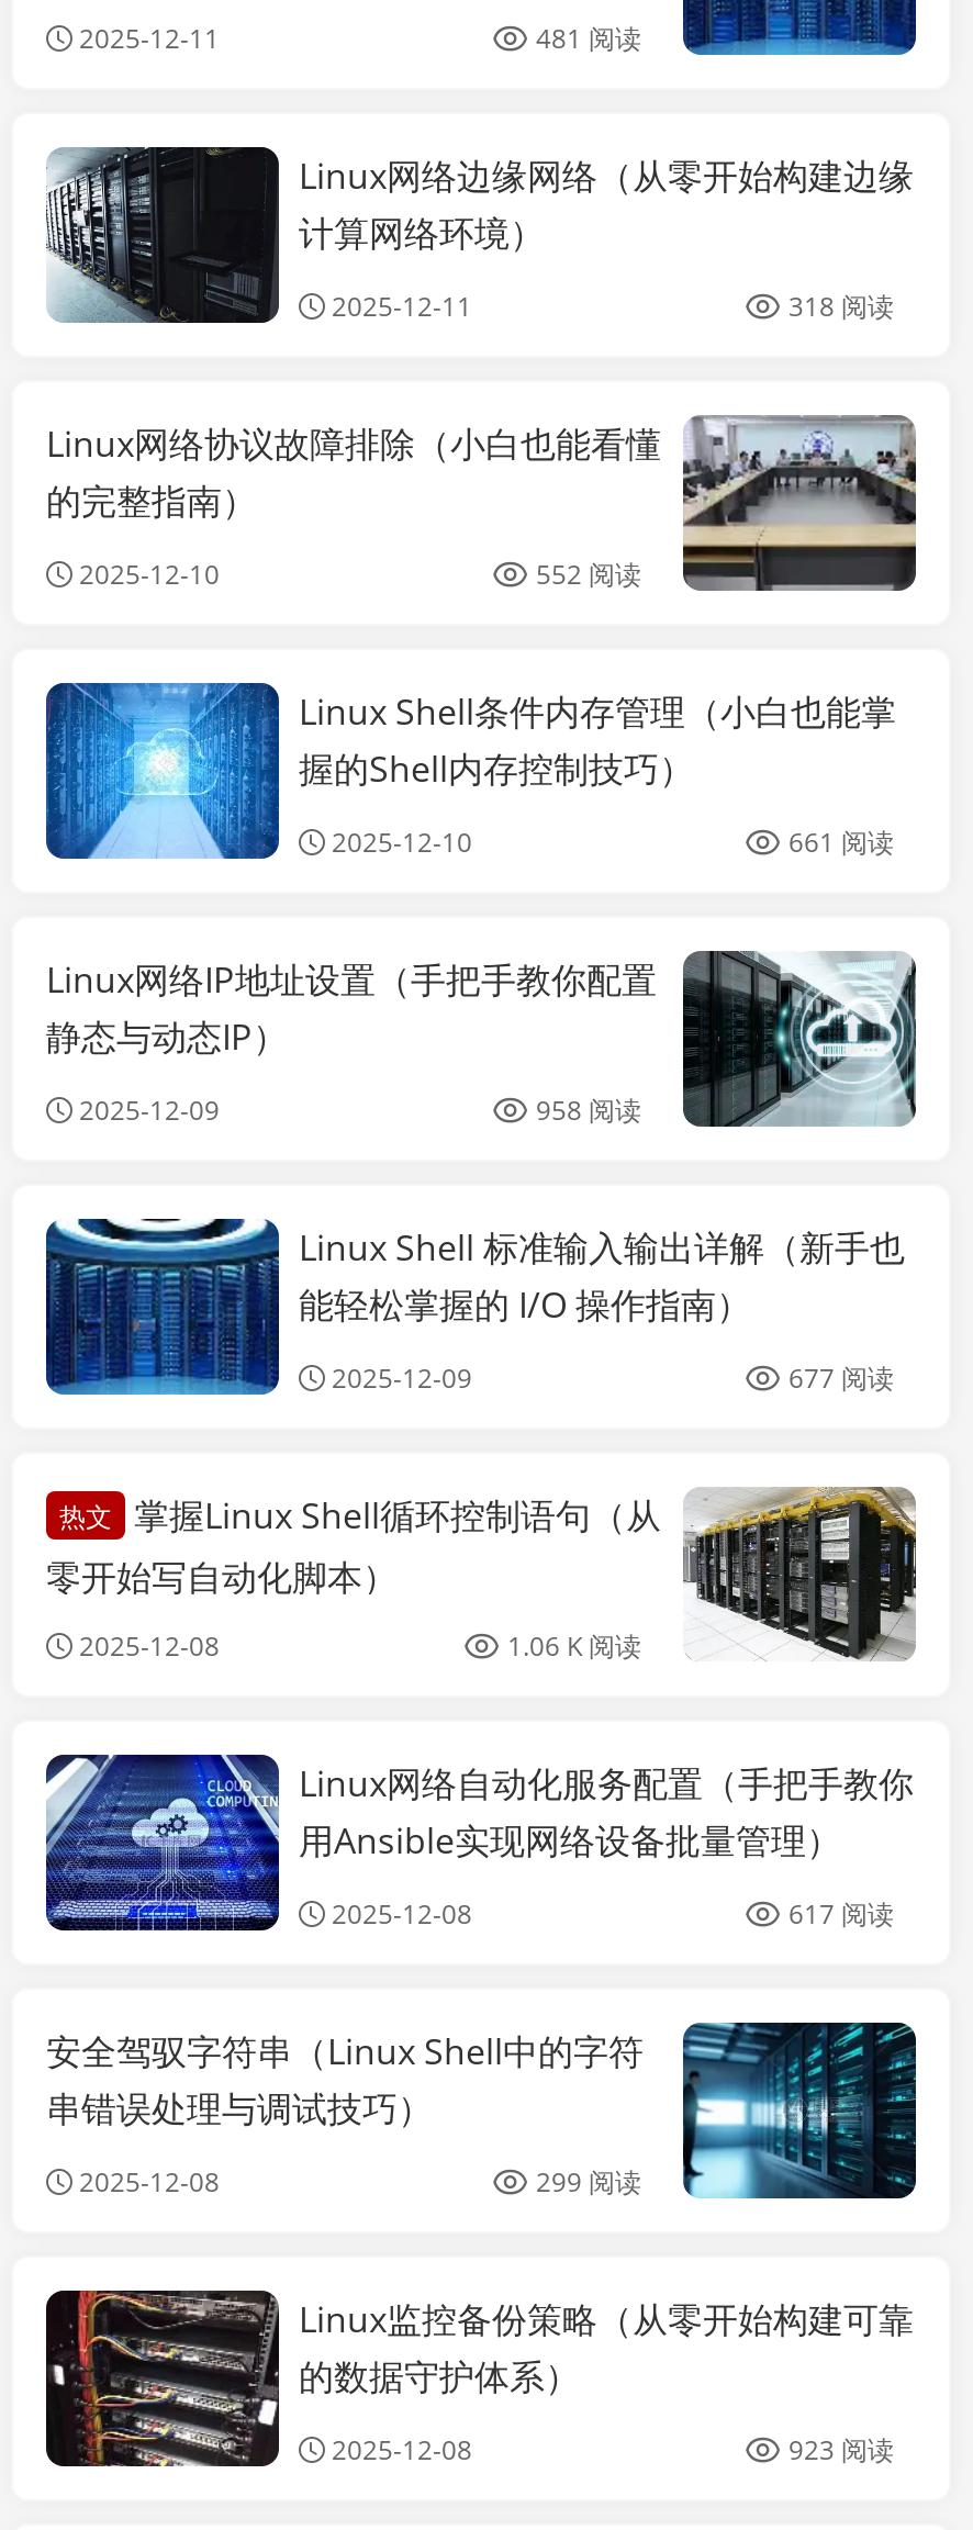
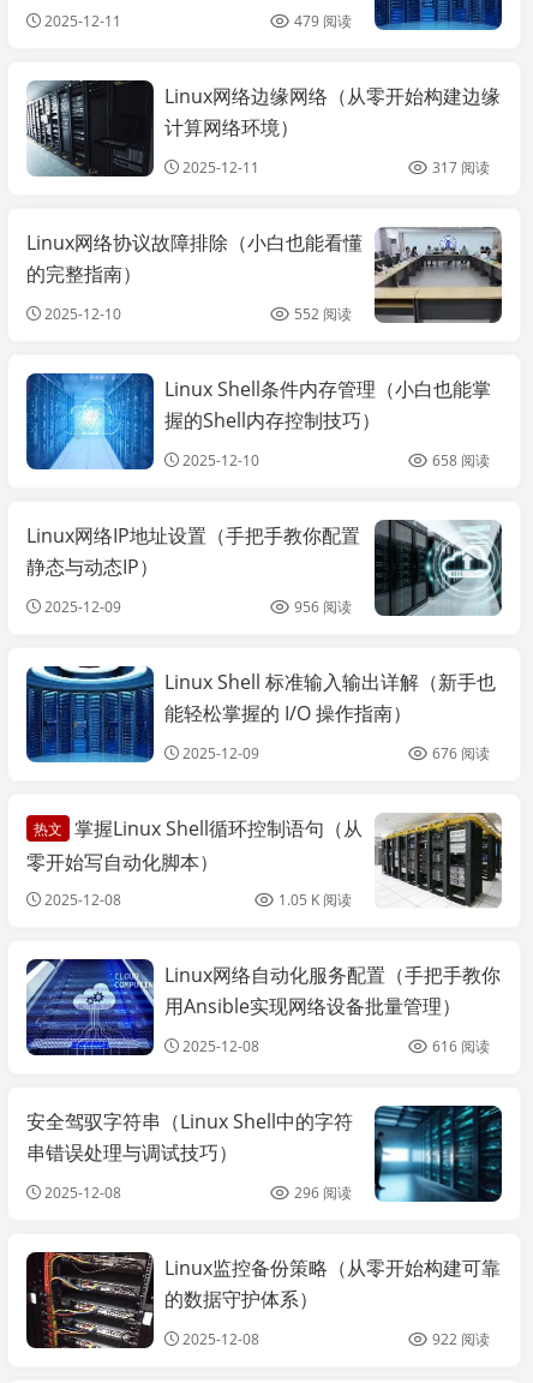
[536,19,641,56] 481 阅读 -> [294,10,352,31] 479 阅读
[789,287,894,324] 318 阅读 -> [432,157,490,177] 317 阅读
[789,823,894,860] 661 阅读 -> [432,450,490,470] 658 阅读
[536,1091,641,1128] 958 阅读 -> [294,596,352,617] 956 阅读
[789,1359,894,1396] 677 阅读 -> [432,743,490,763] 676 阅读
[507,1627,641,1664] 1.06 K 阅读 -> [279,889,352,910] 1.05 K 阅读
[789,1895,894,1932] 617 阅读 -> [432,1036,490,1056] 616 阅读
[536,2163,641,2200] 299 阅读 -> [294,1182,352,1203] 296 阅读
[789,2431,894,2468] 923 阅读 -> [432,1329,490,1349] 922 阅读

